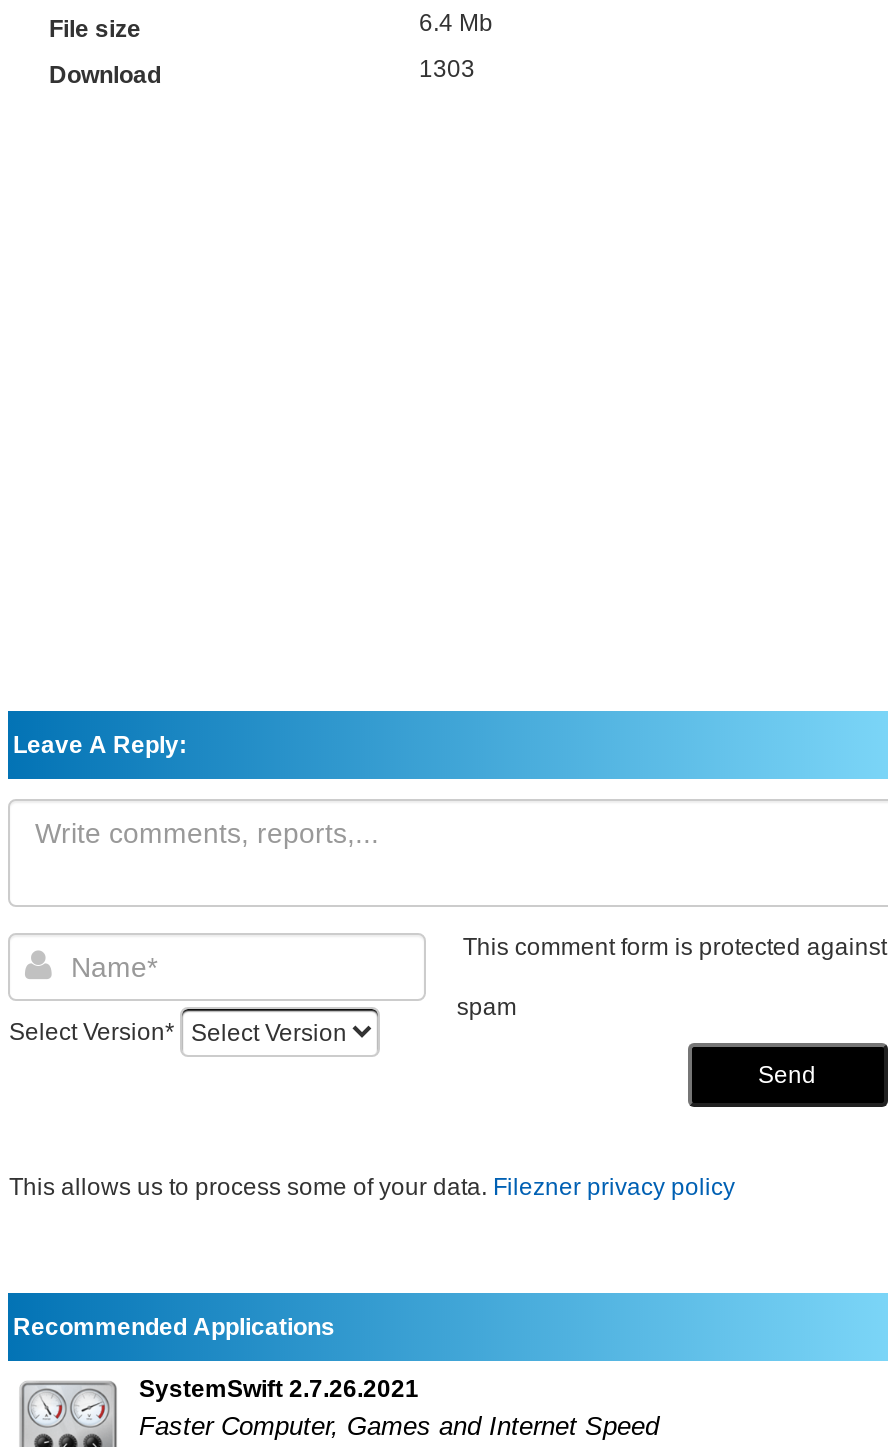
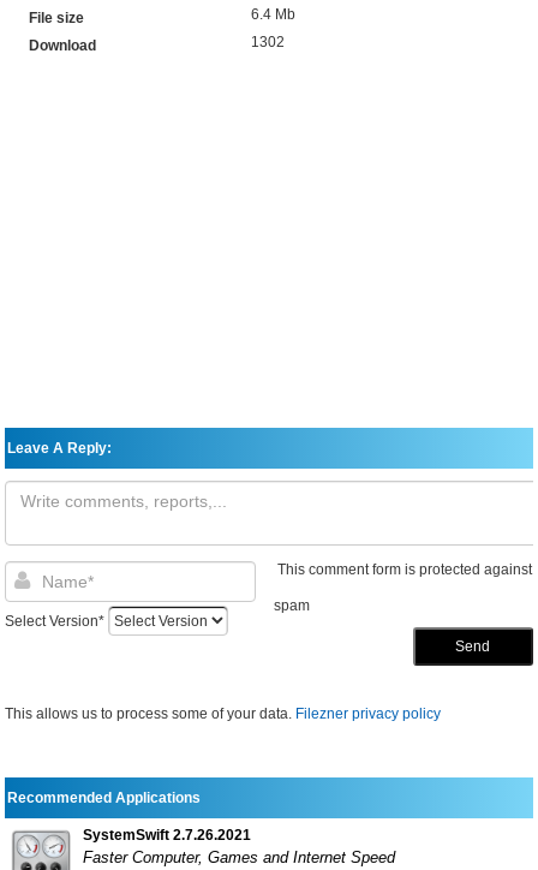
[419,55,475,83] 1303 -> [252,34,285,50] 1302

